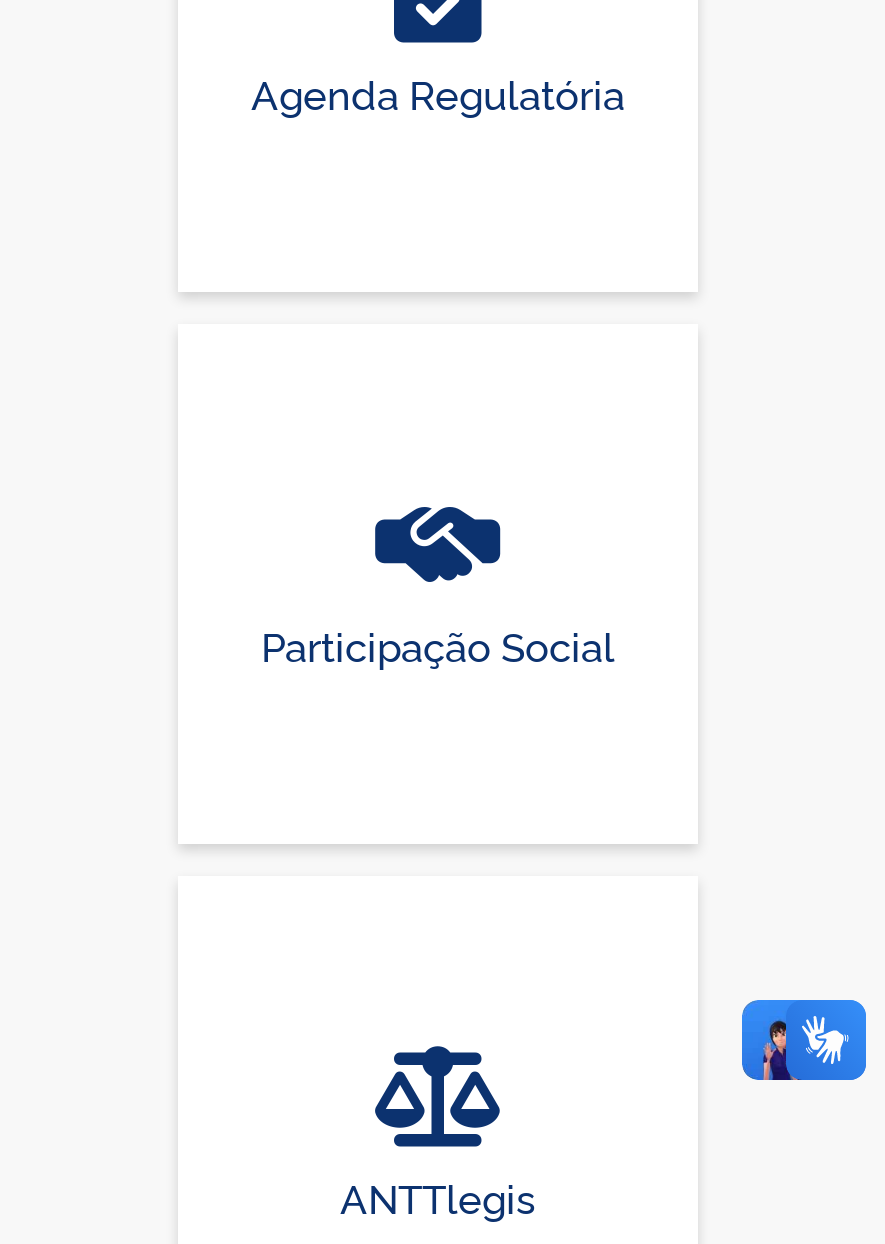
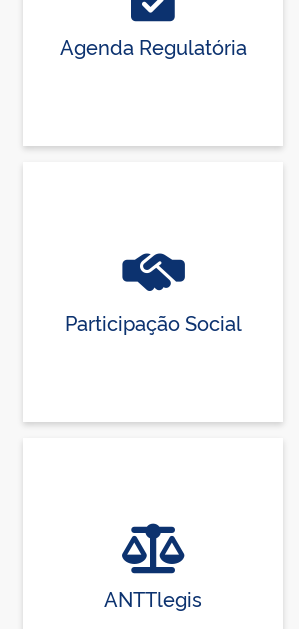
[740,998,868,1082] [image] -> none

